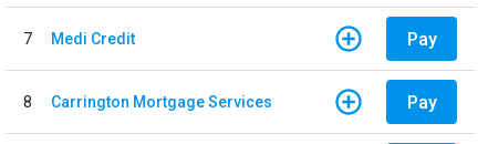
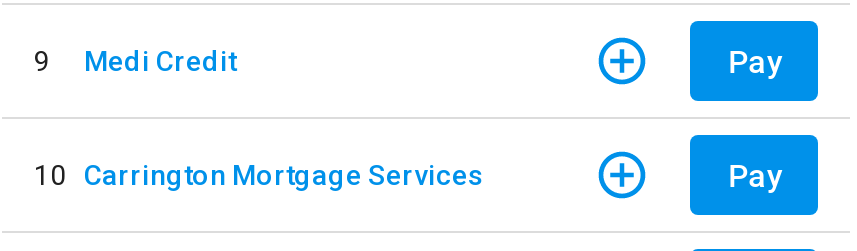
[23,29,135,47] 7 Medi Credit -> [34,44,236,76] 9 Medi Credit
[23,92,272,110] 8 | Carrington Mortgage Services -> [34,158,484,190] 10 Carrington Mortgage Services

